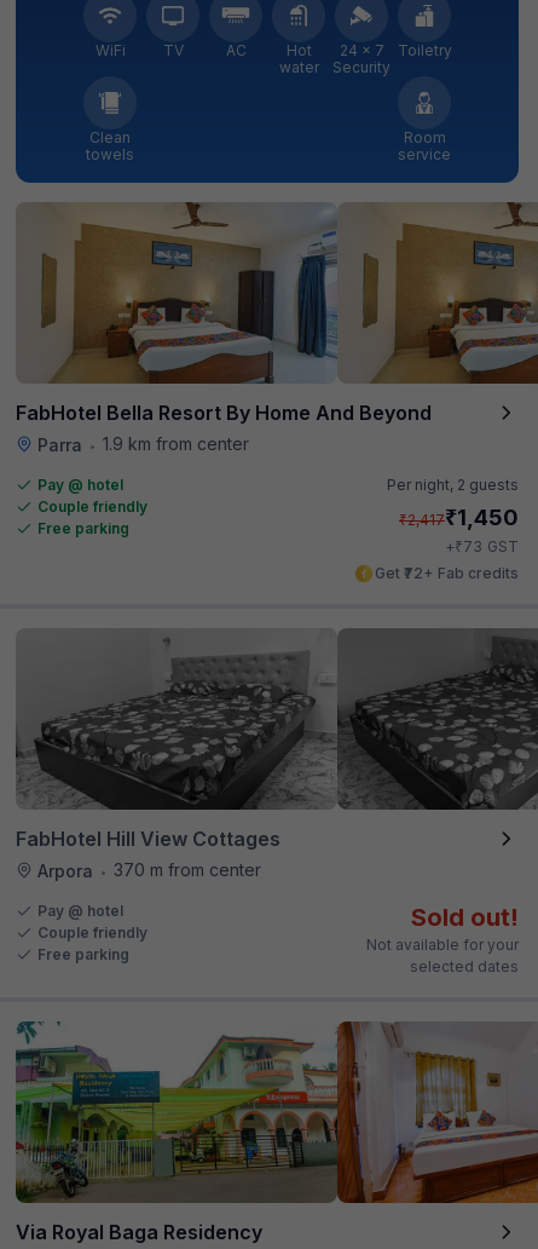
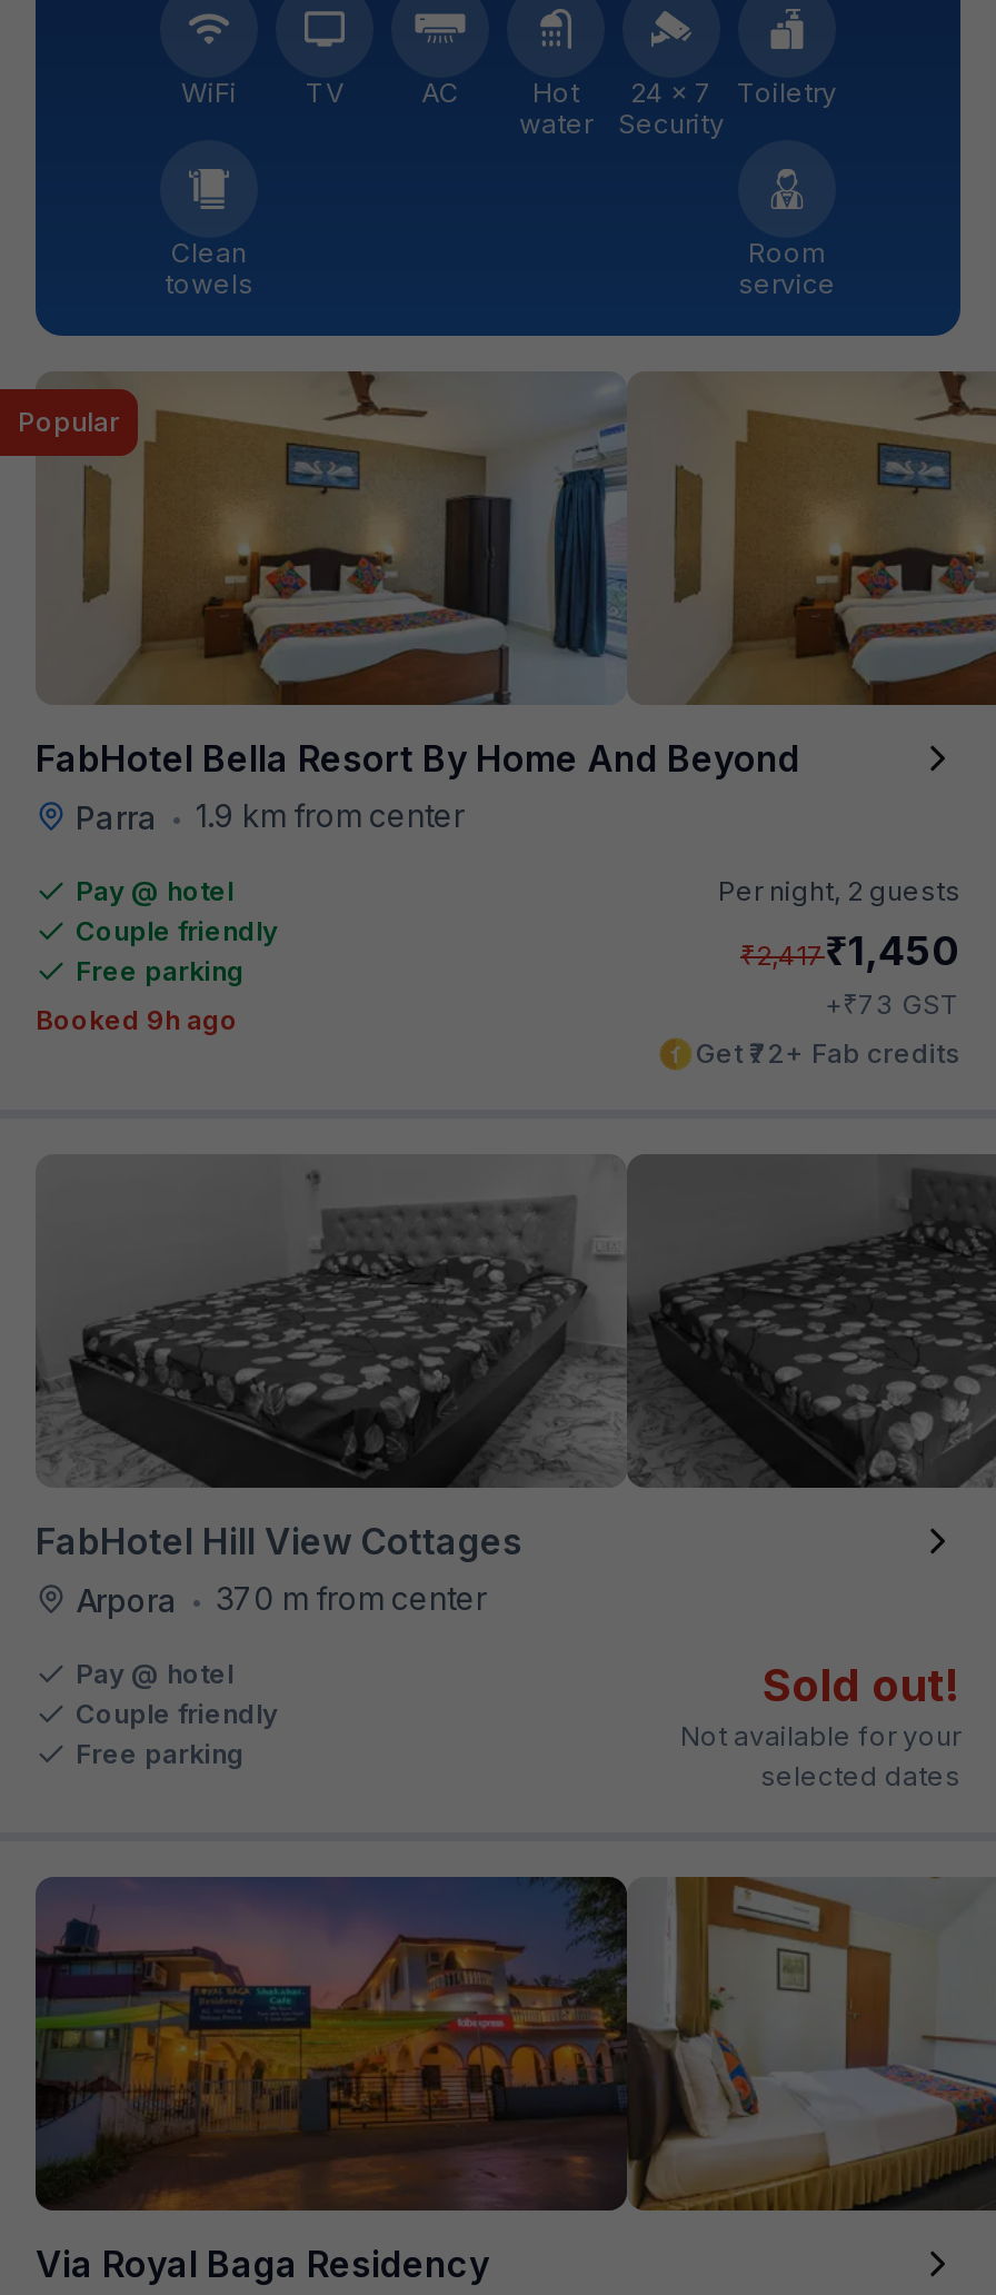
none -> [18,404,120,437] Popular
none -> [36,1002,238,1035] Booked 9h ago
[15,1020,534,1204] [image] -> [33,1875,989,2213] [image]

